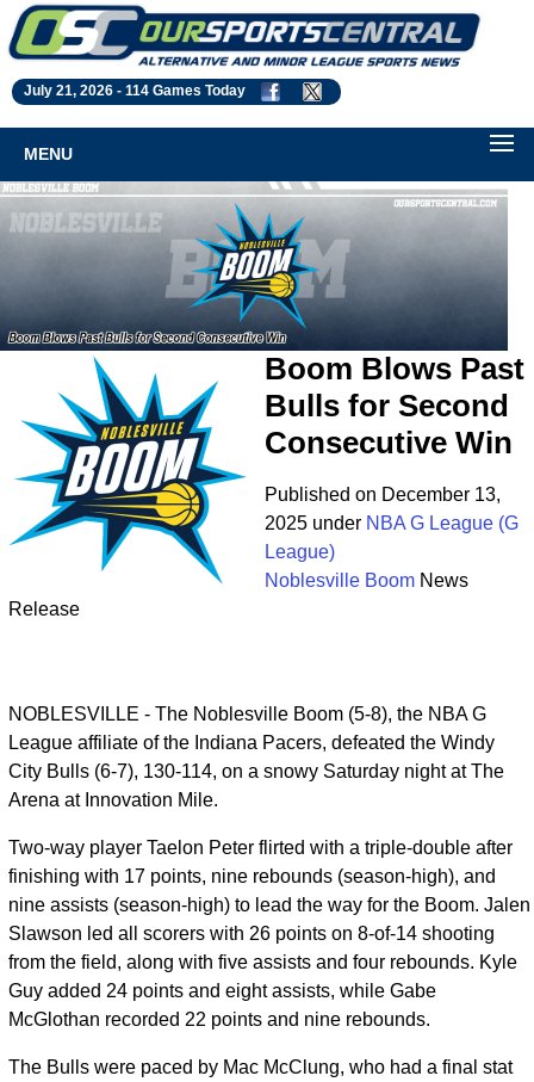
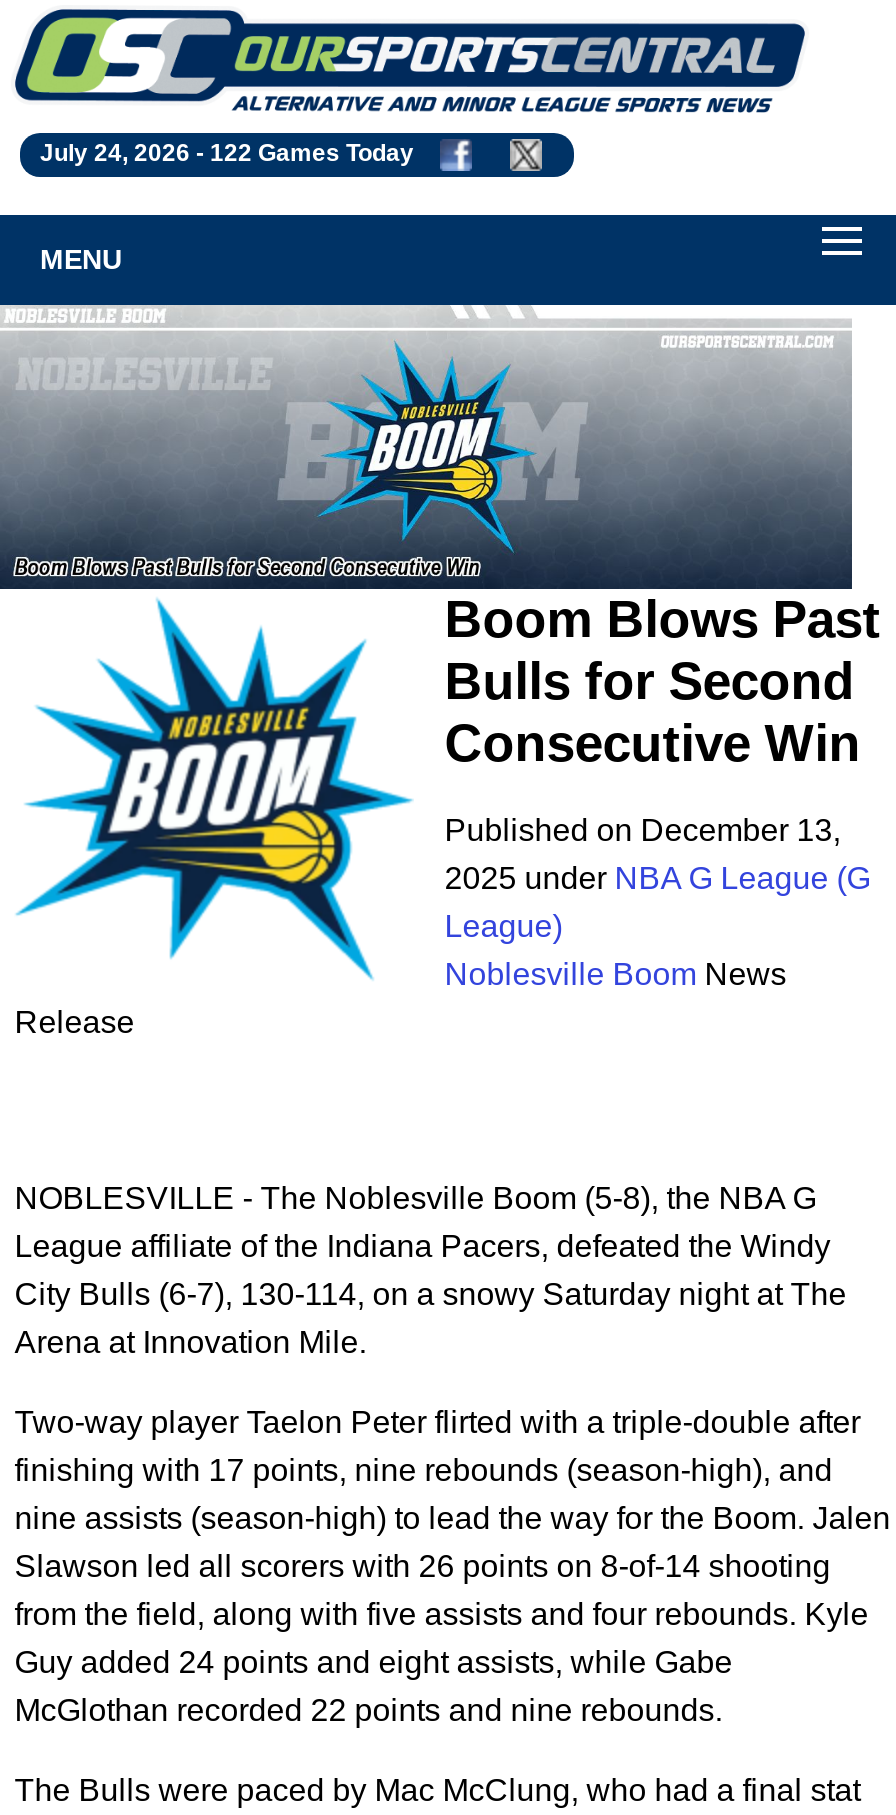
[24,82,246,99] July 21, 2026 - 114 Games Today -> [40,139,414,167] July 24, 2026 - 122 Games Today

